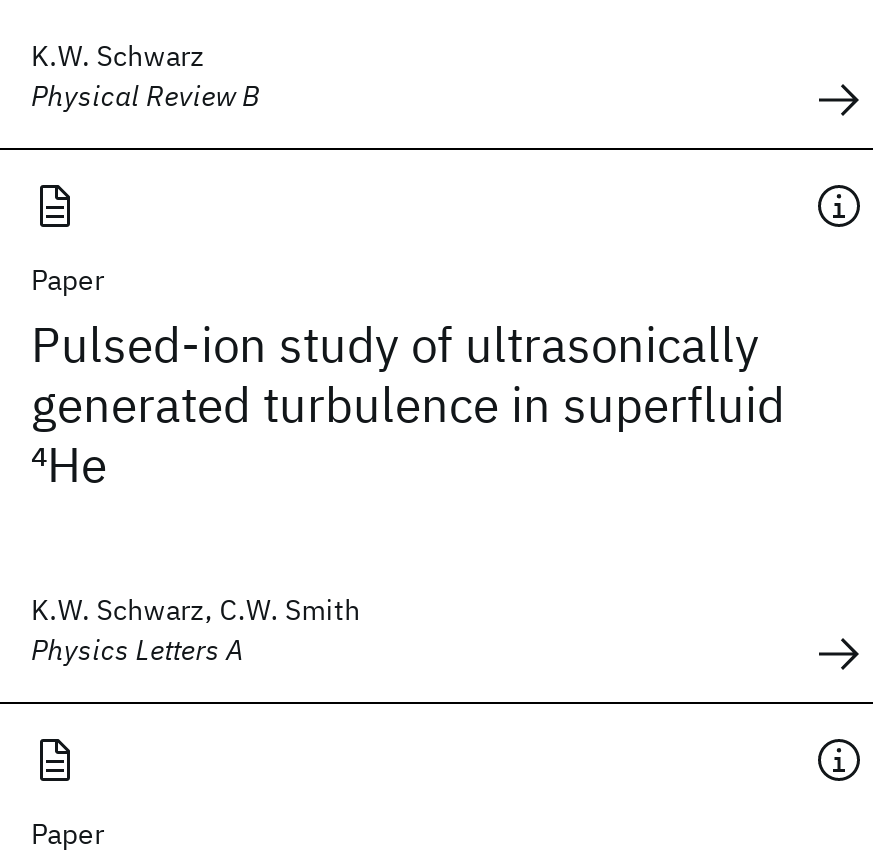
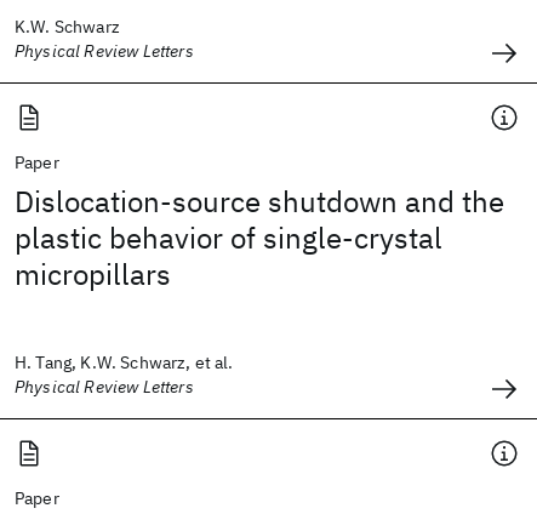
[31,78,260,114] Physical Review B -> [15,40,194,62] Physical Review Letters
[31,312,785,496] Pulsed-ion study of ultrasonically | generated turbulence in superfluid | 4He -> [15,182,504,293] Dislocation-source shutdown and the | plastic behavior of single-crystal | micropillars
[31,592,361,668] K.W. Schwarz, C.W. Smith | Physics Letters A -> [15,352,233,398] H. Tang, K.W. Schwarz, et al. | Physical Review Letters

